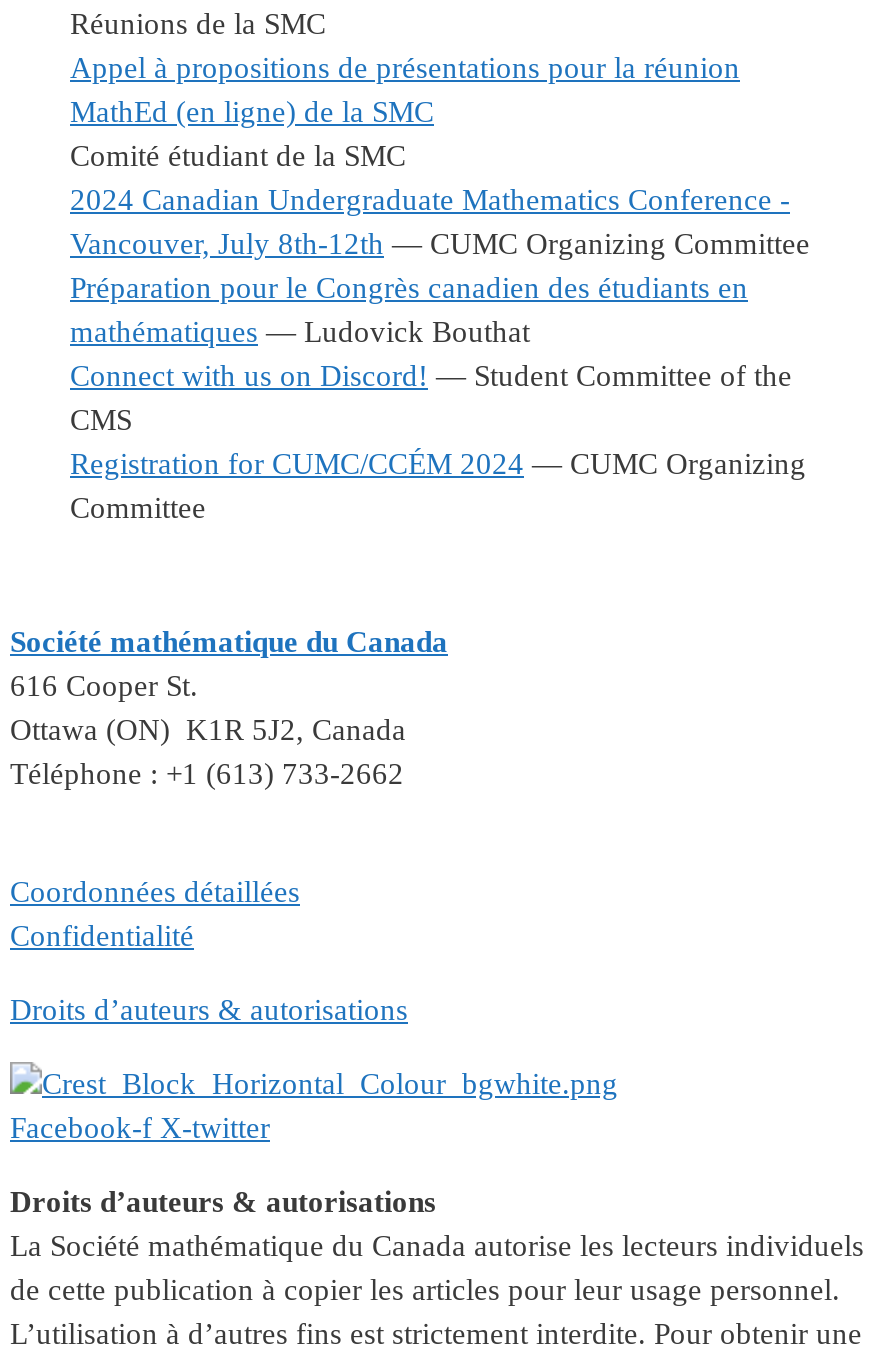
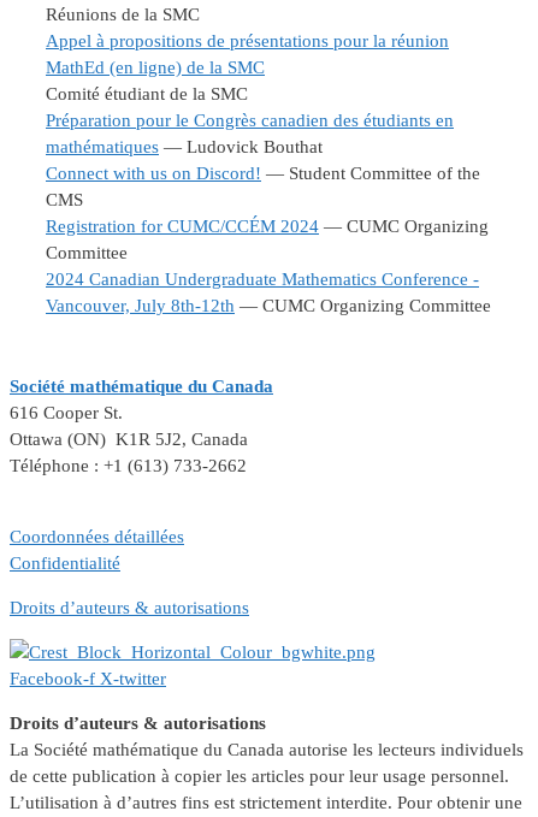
moved [70,184,810,260] -> [46,270,491,315]: 2024 Canadian Undergraduate Mathematics Conference - | Vancouver, July 8th-12th — CUMC Organizing Committee
moved [70,272,806,524] -> [46,111,489,262]: Préparation pour le Congrès canadien des étudiants en | mathématiques — Ludovick Bouthat | Connect with us on Discord! — Student Committee of the | CMS | Registration for CUMC/CCÉM 2024 — CUMC Organizing | Committee

